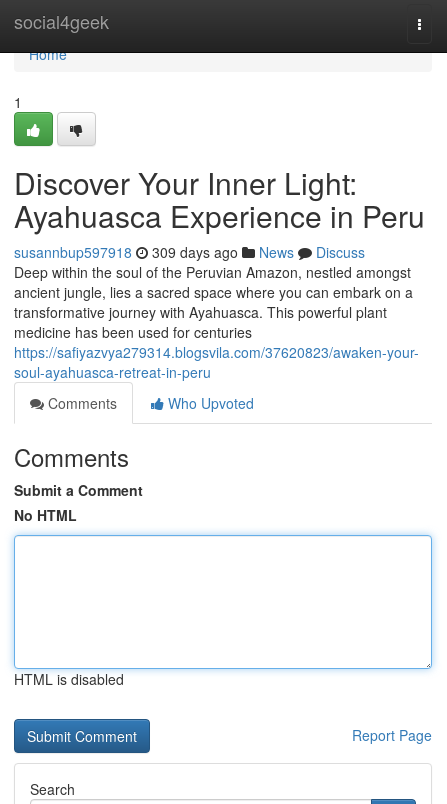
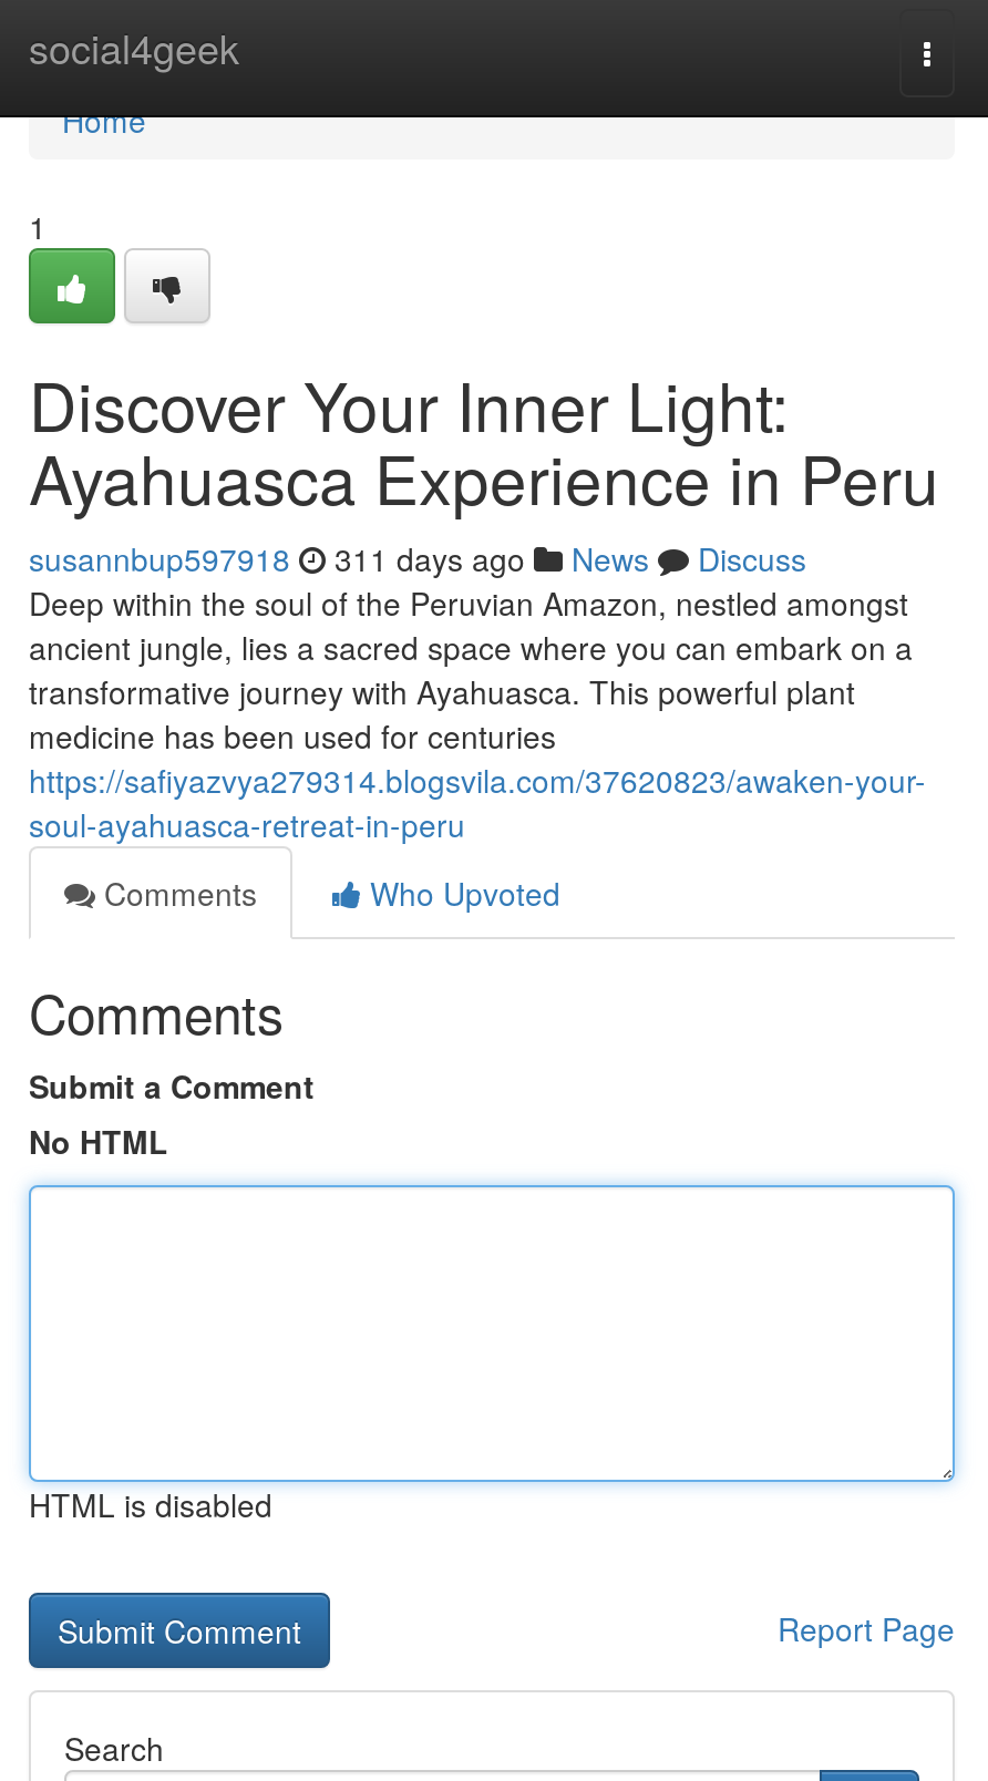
[14,242,365,262] susannbup597918 309 days ago News Discuss -> [29,536,806,580] susannbup597918 311 days ago News Discuss

